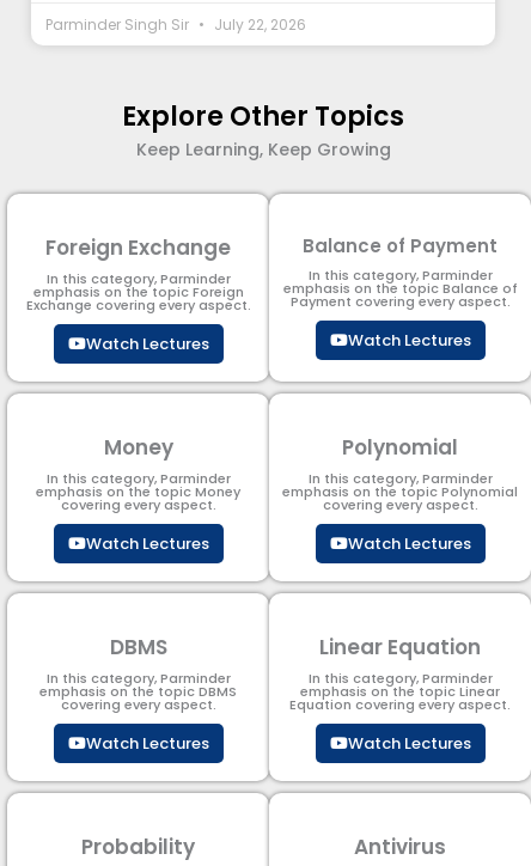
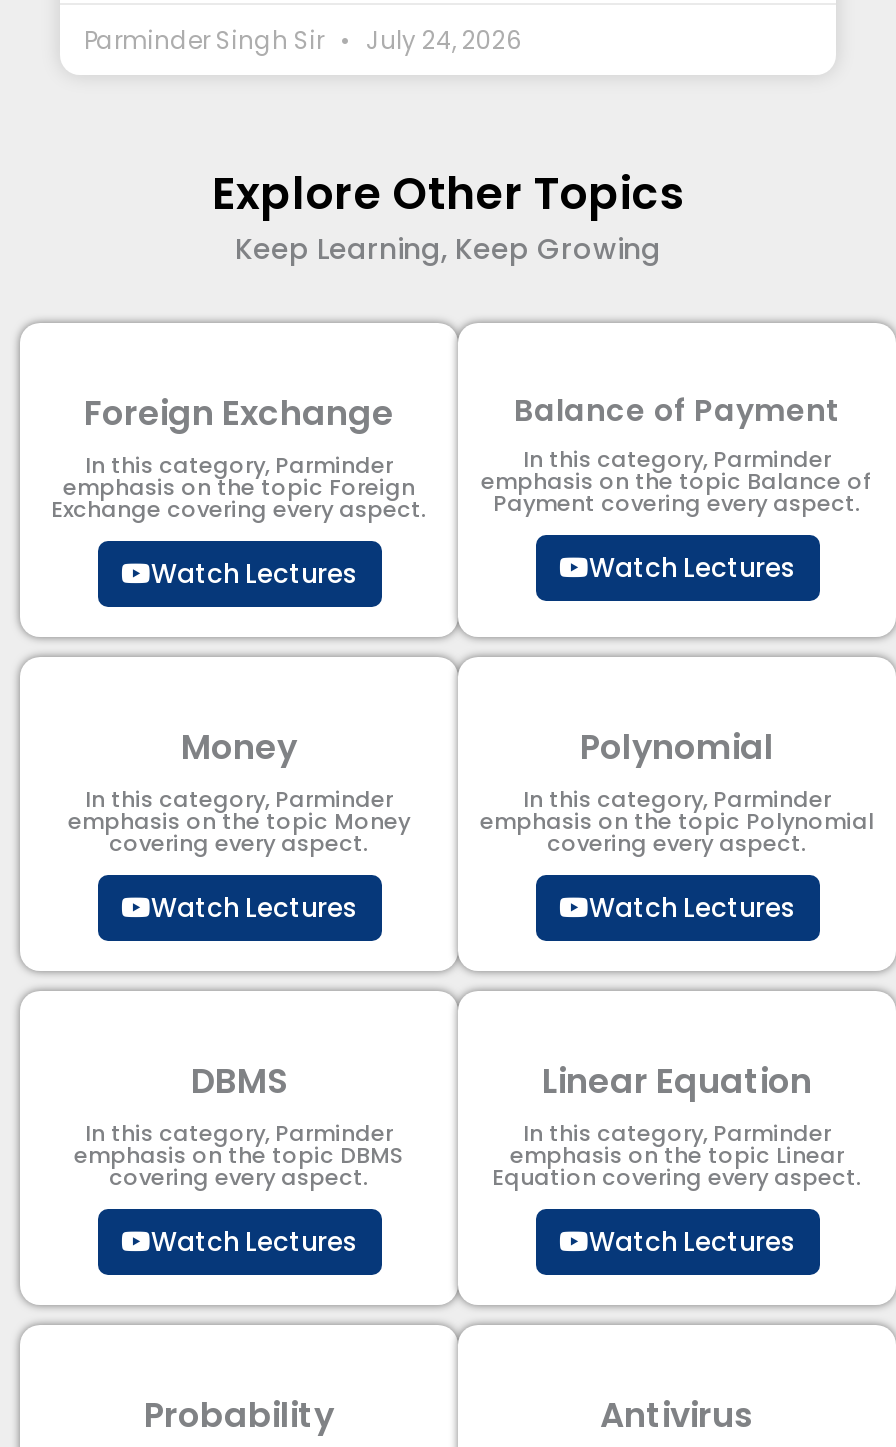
[45,15,306,35] Parminder Singh Sir July 22, 2026 -> [84,23,522,57] Parminder Singh Sir July 24, 2026

